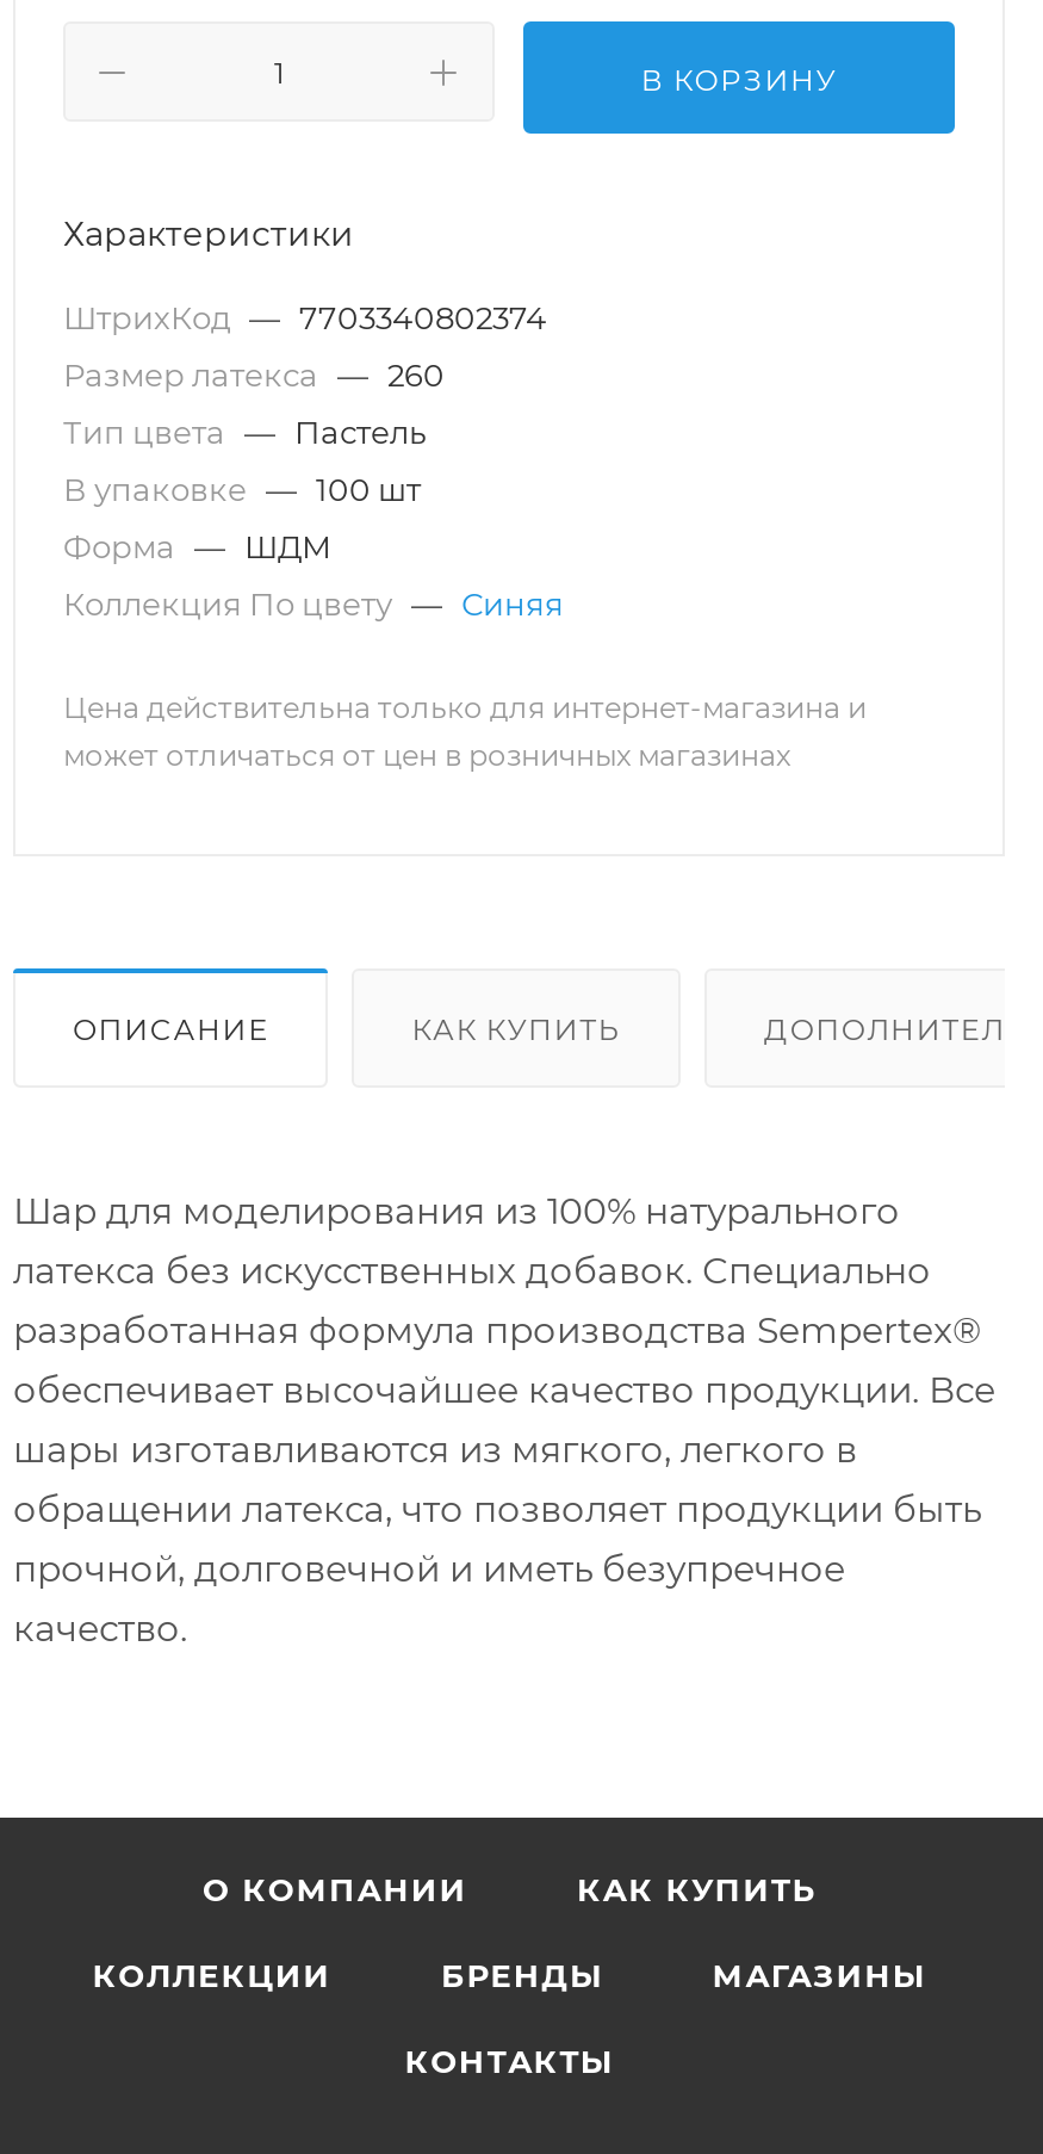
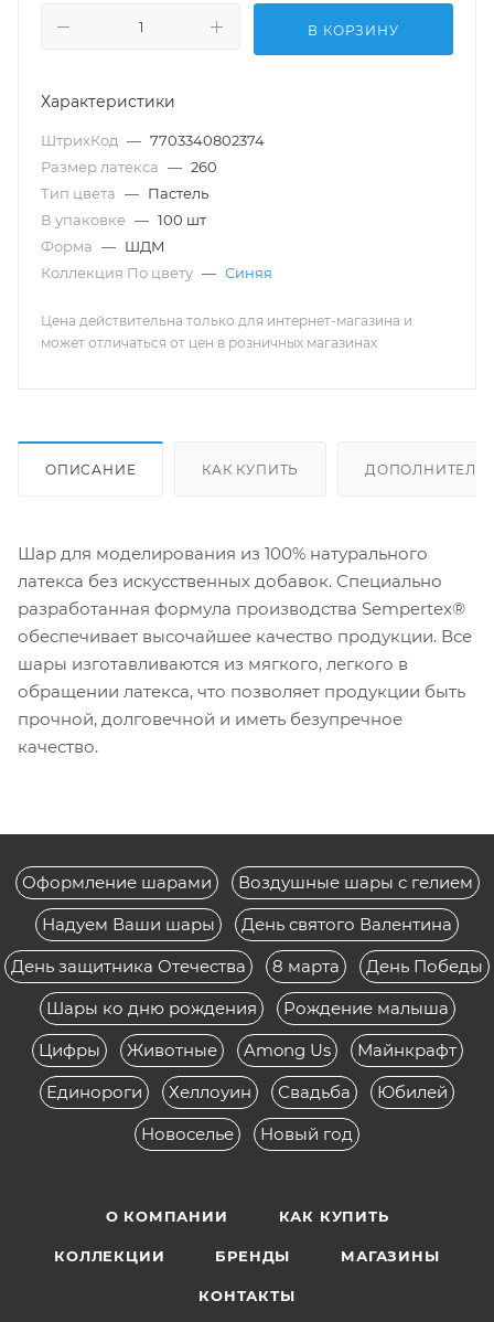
none -> [11,872,483,1145] Оформление шарами | Воздушные шары с гелием | Надуем Ваши шары | День святого Валентина | День защитника Отечества | 8 марта | День Победы | Шары ко дню рождения | Рождение малыша | Цифры | Животные | Among Us | Майнкрафт | Единороги | Хеллоуин | Свадьба | Юбилей | Новоселье | Новый год

